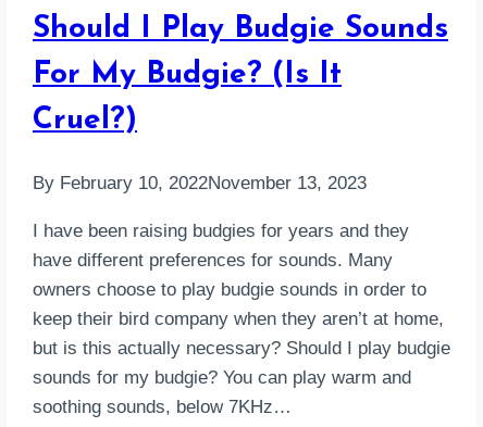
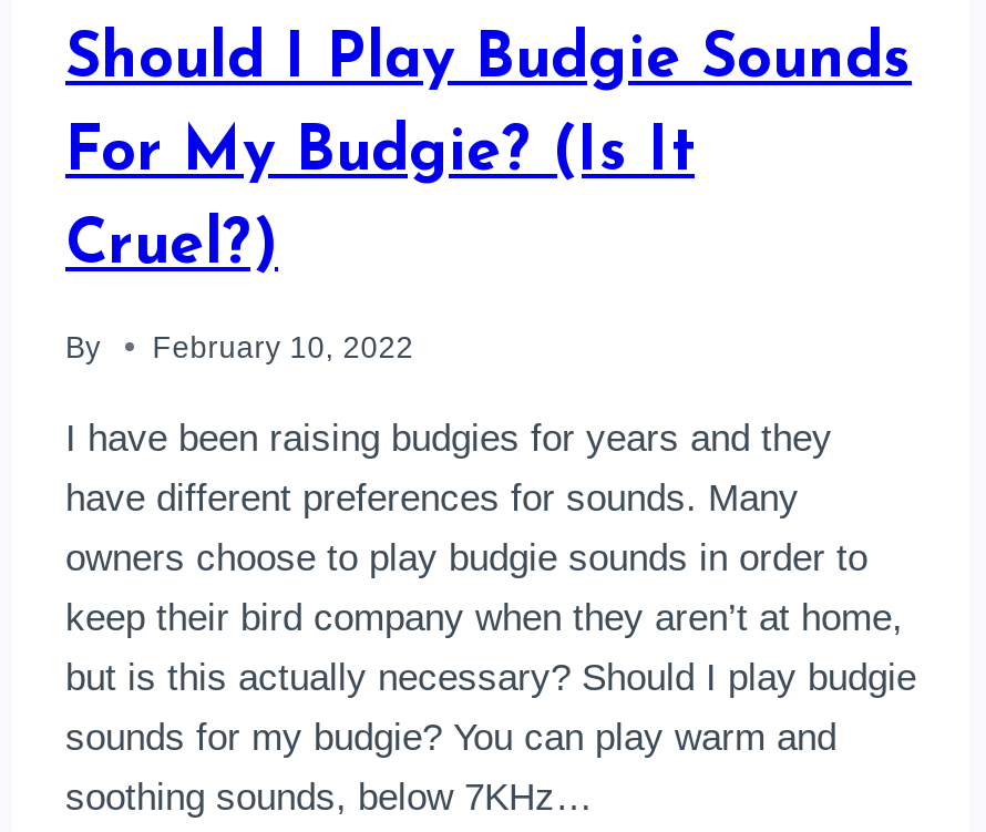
[33,173,367,194] By February 10, 2022November 13, 2023 -> [65,330,414,364] By | February 10, 2022

